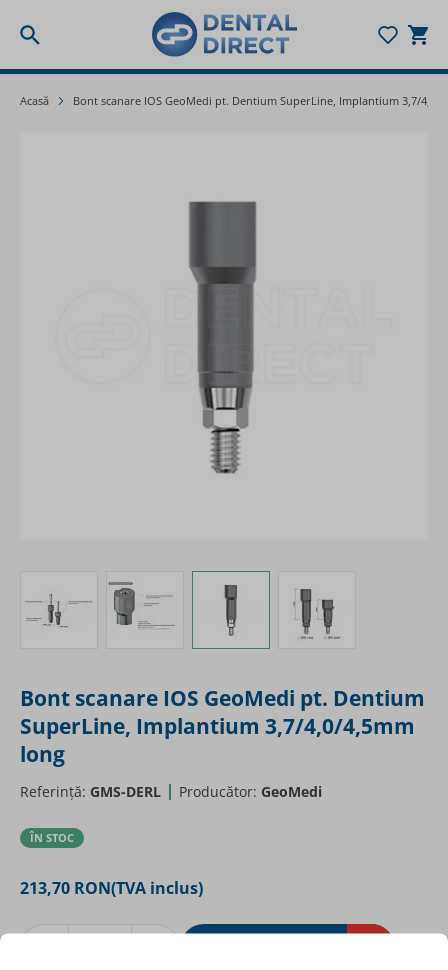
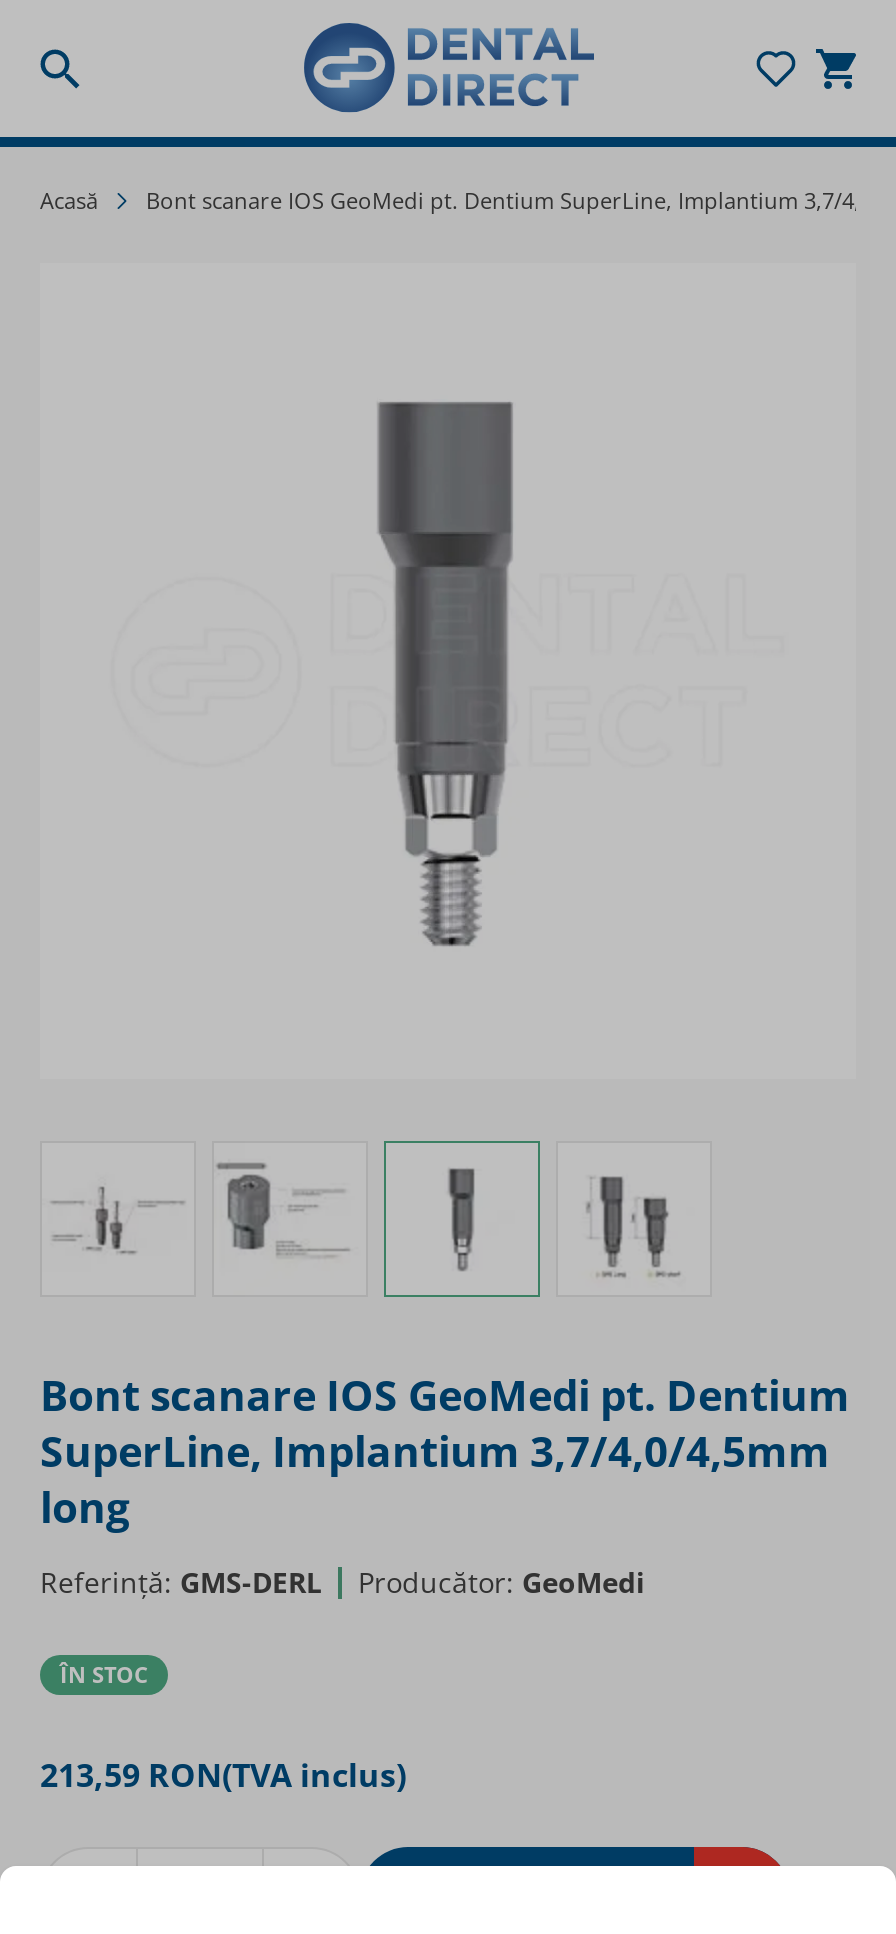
[20,877,203,899] 213,70 RON(TVA inclus) -> [40,1754,406,1798] 213,59 RON(TVA inclus)

